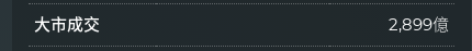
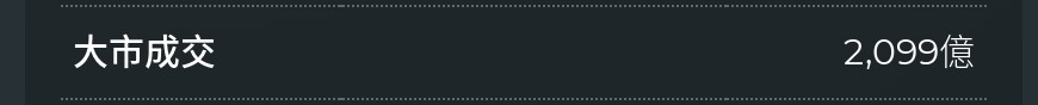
[389,14,449,34] 2,899億 -> [844,28,975,73] 2,099億

